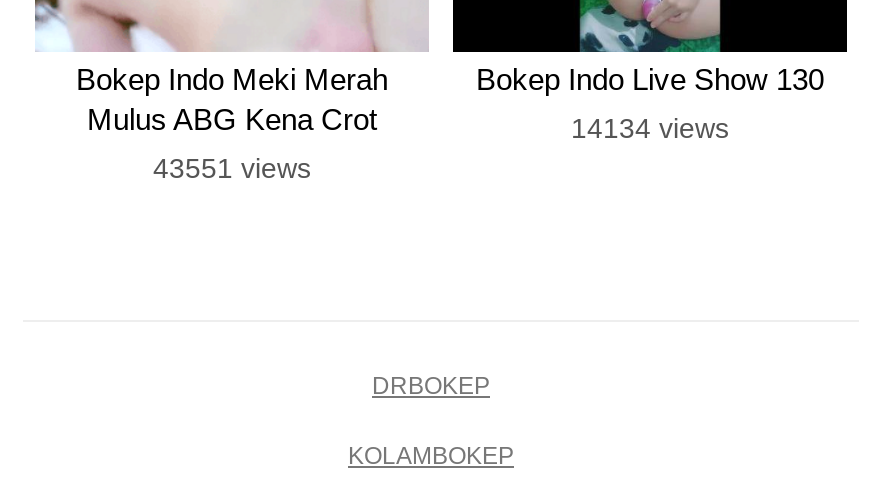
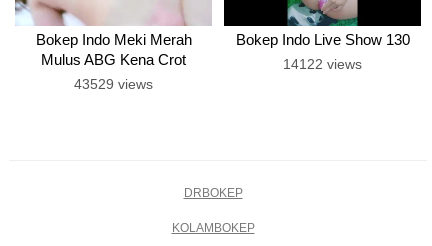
[571,112,729,144] 14134 views -> [283,56,362,72] 14122 views
[153,152,311,184] 43551 views -> [74,76,153,92] 43529 views

